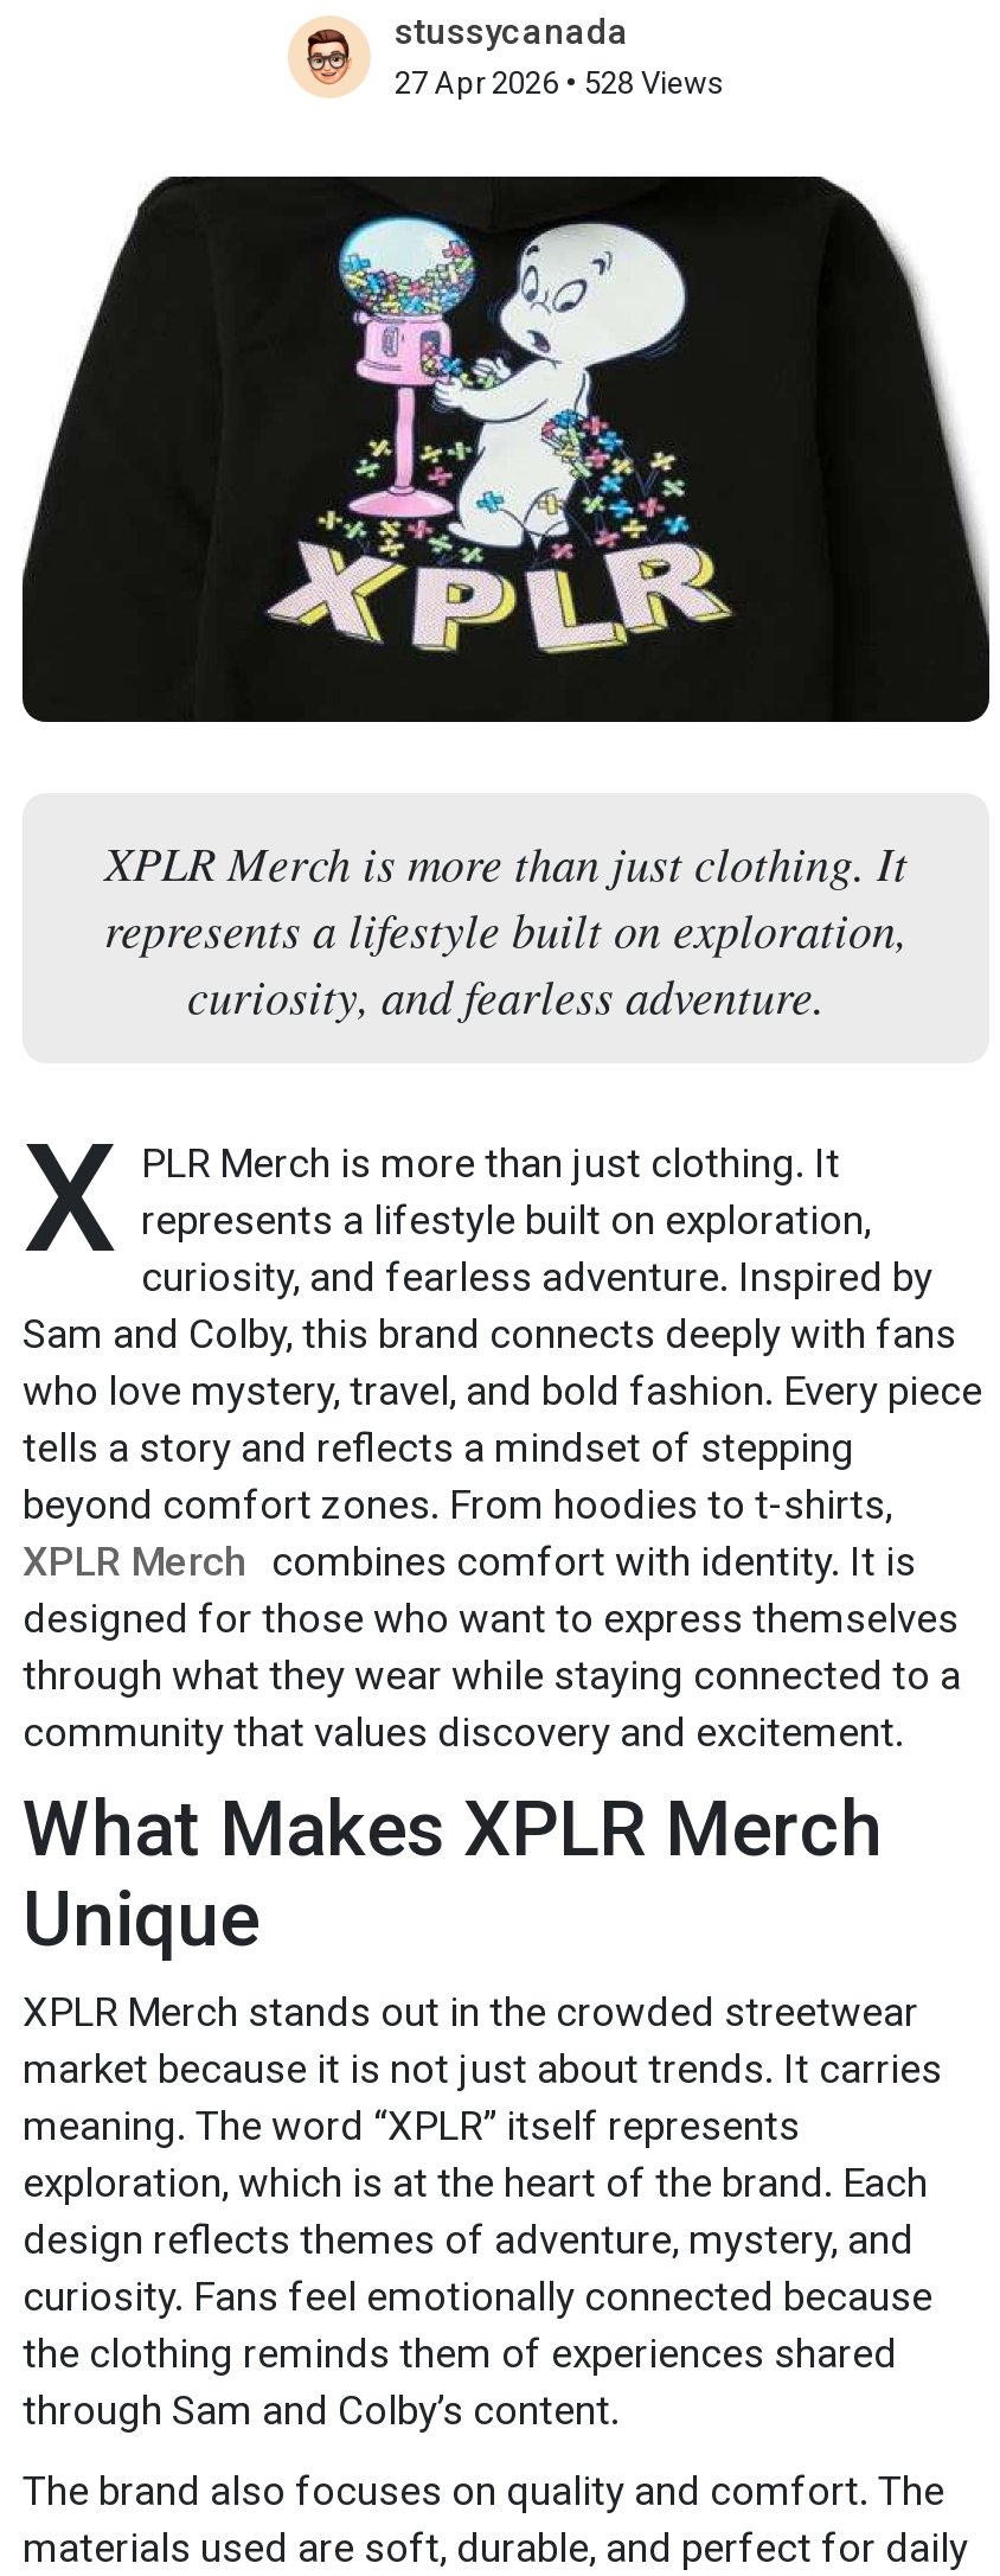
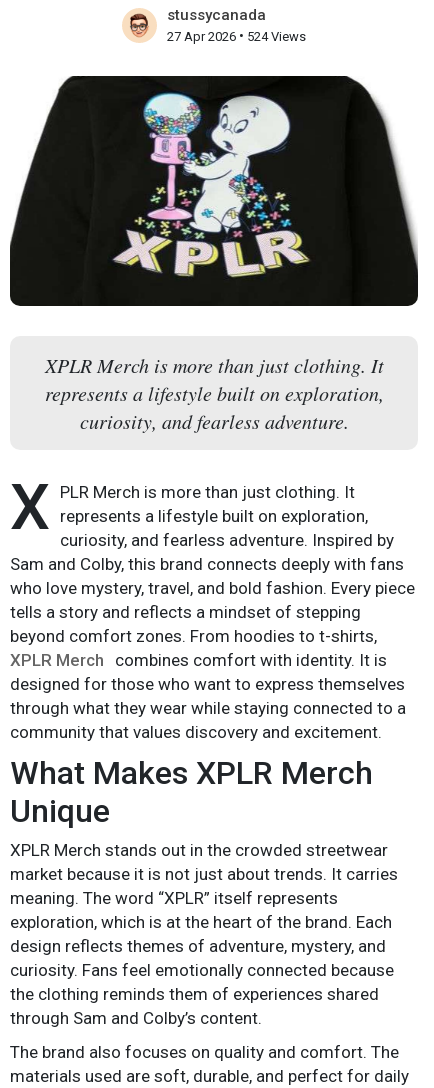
[395,63,724,101] 27 Apr 2026 • 528 Views -> [167,28,306,44] 27 Apr 2026 • 524 Views

